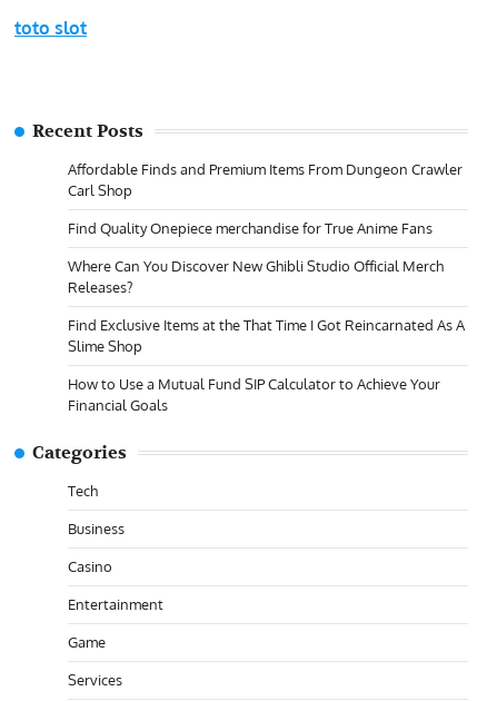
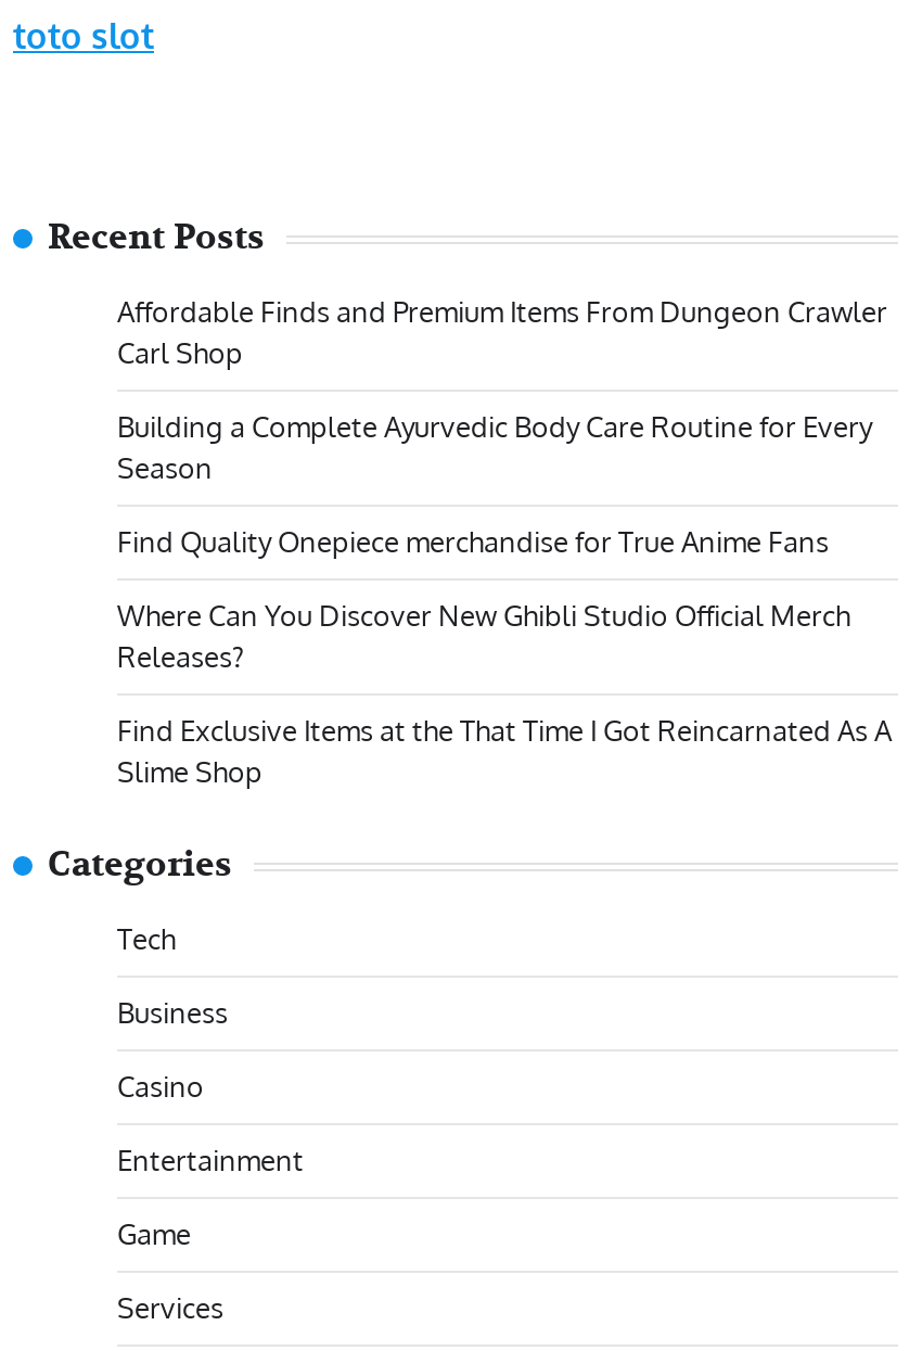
none -> [117,410,872,486] Building a Complete Ayurvedic Body Care Routine for Every | Season
moved [68,219,465,354] -> [117,525,892,790]: Find Quality Onepiece merchandise for True Anime Fans | Where Can You Discover New Ghibli Studio Official Merch | Releases? | Find Exclusive Items at the That Time I Got Reincarnated As A | Slime Shop
[68,374,440,413] How to Use a Mutual Fund SIP Calculator to Achieve Your | Financial Goals -> none

